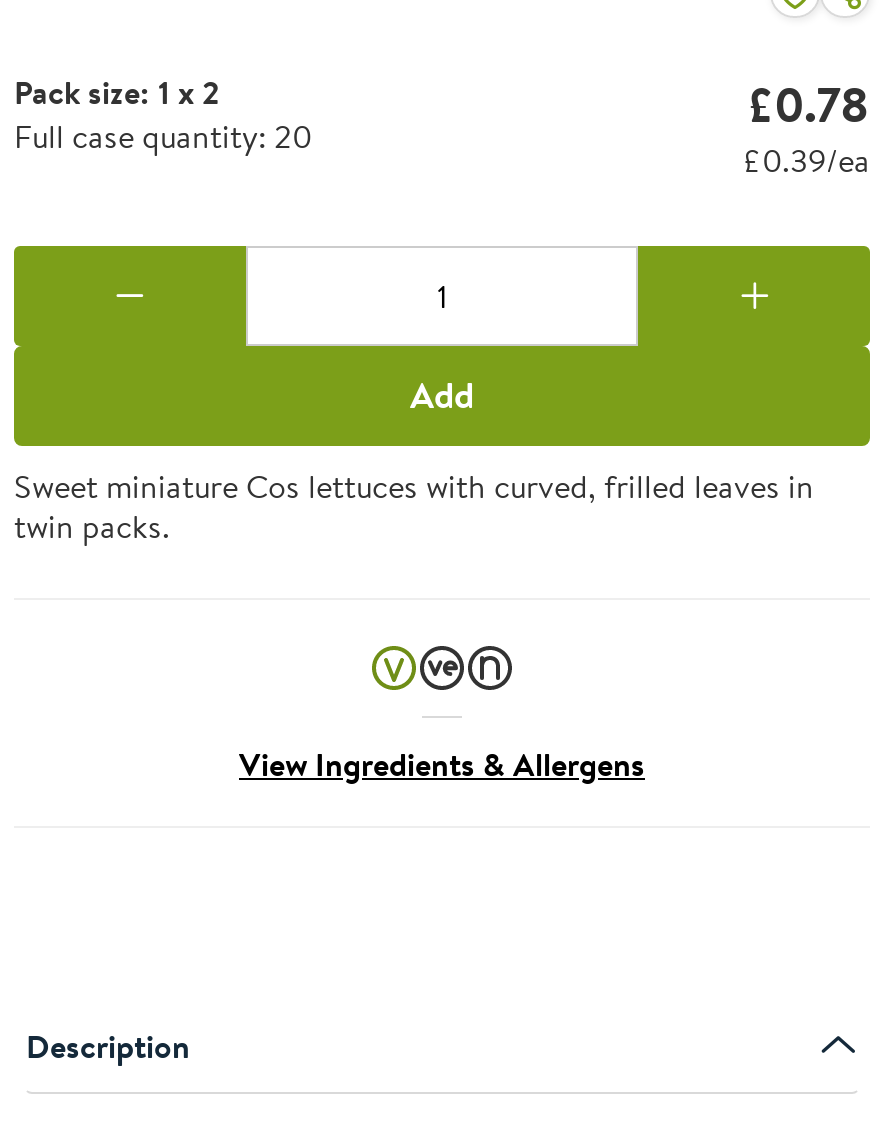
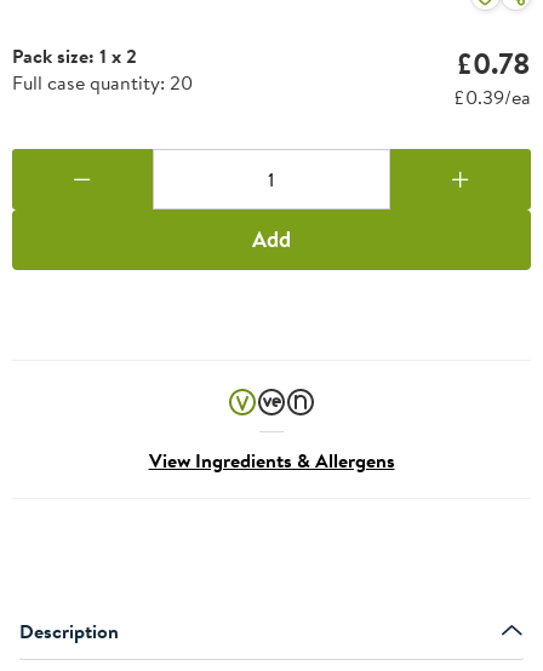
[14,465,814,549] Sweet miniature Cos lettuces with curved, frilled leaves in | twin packs. -> none

